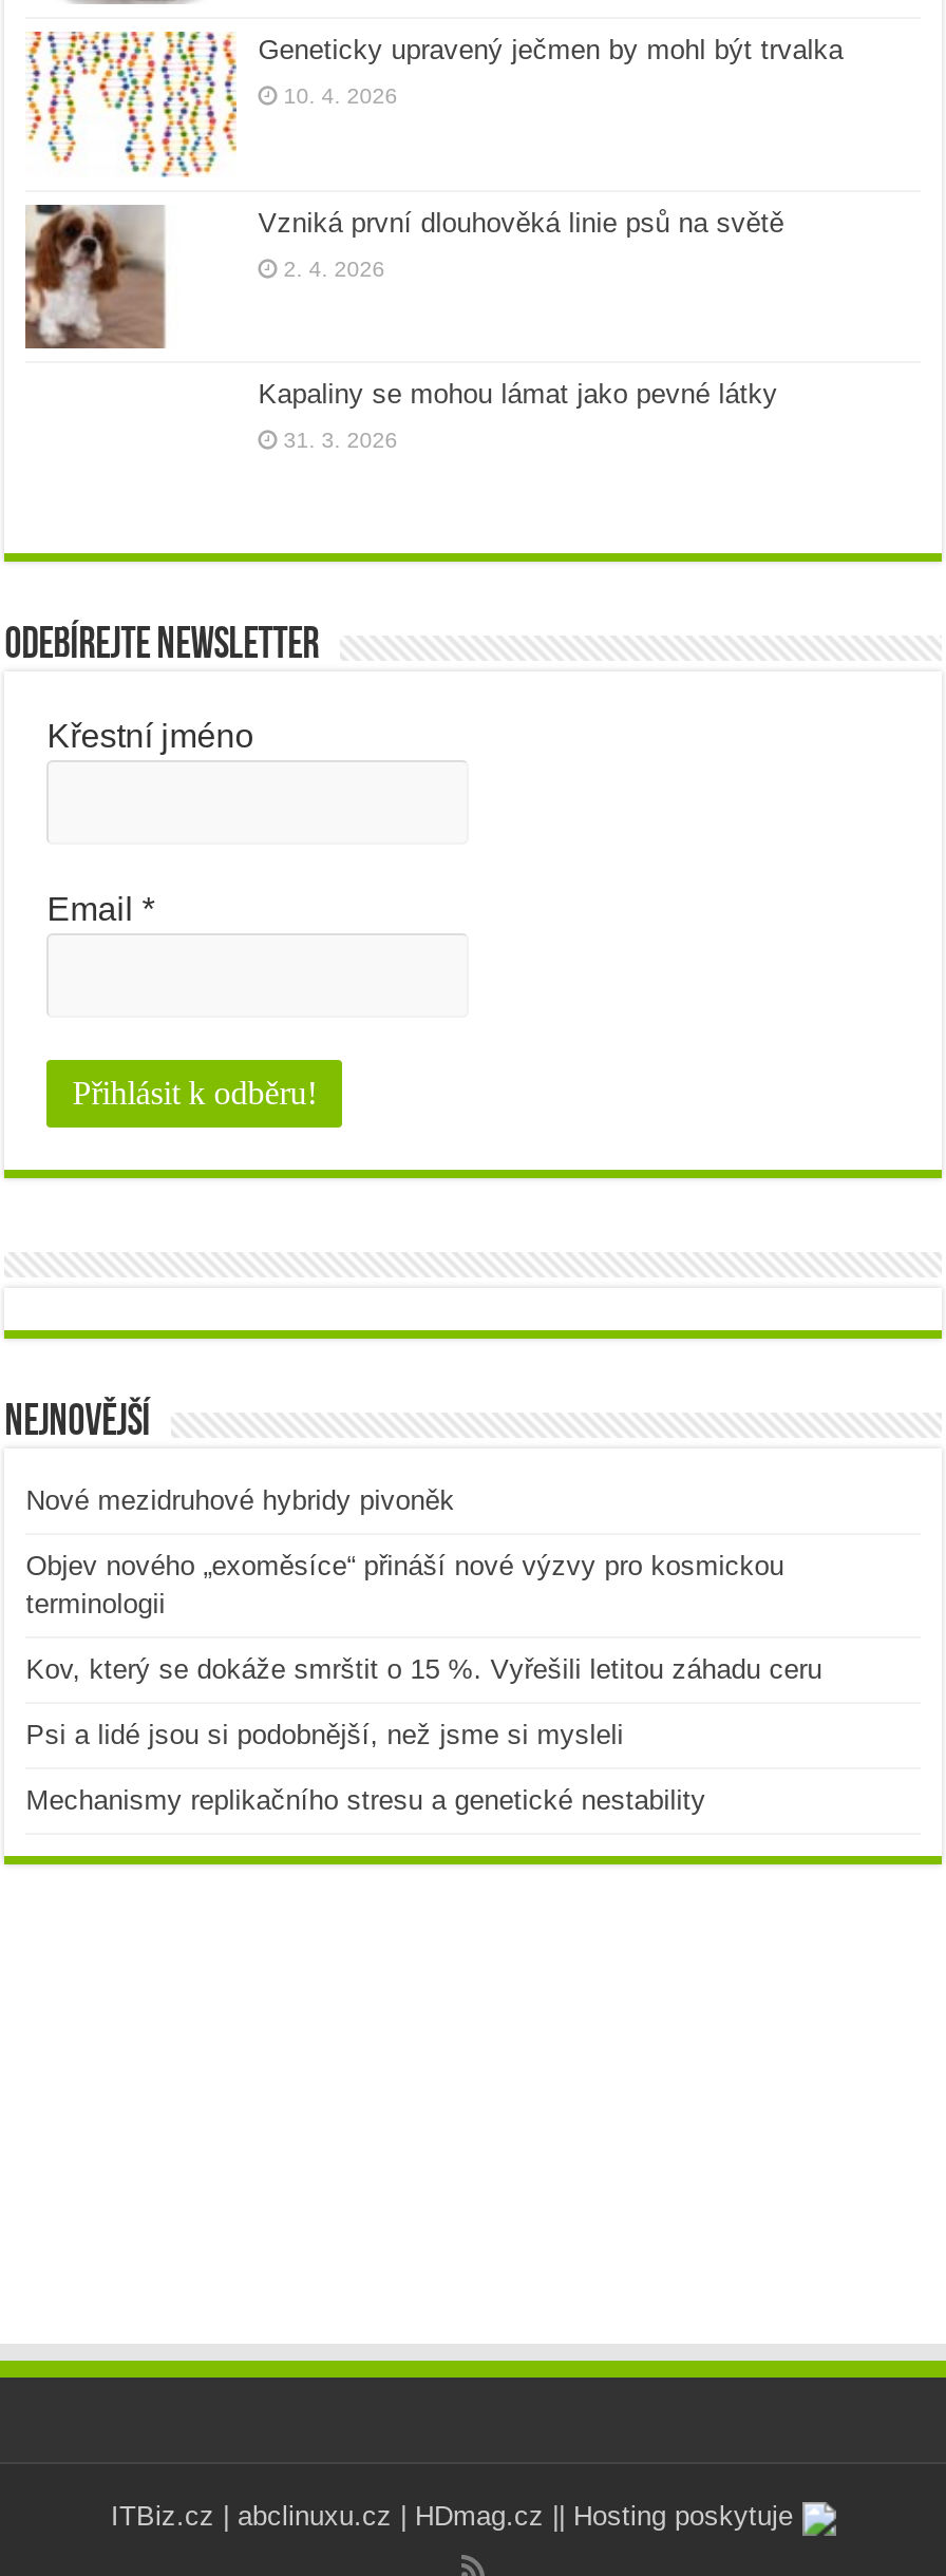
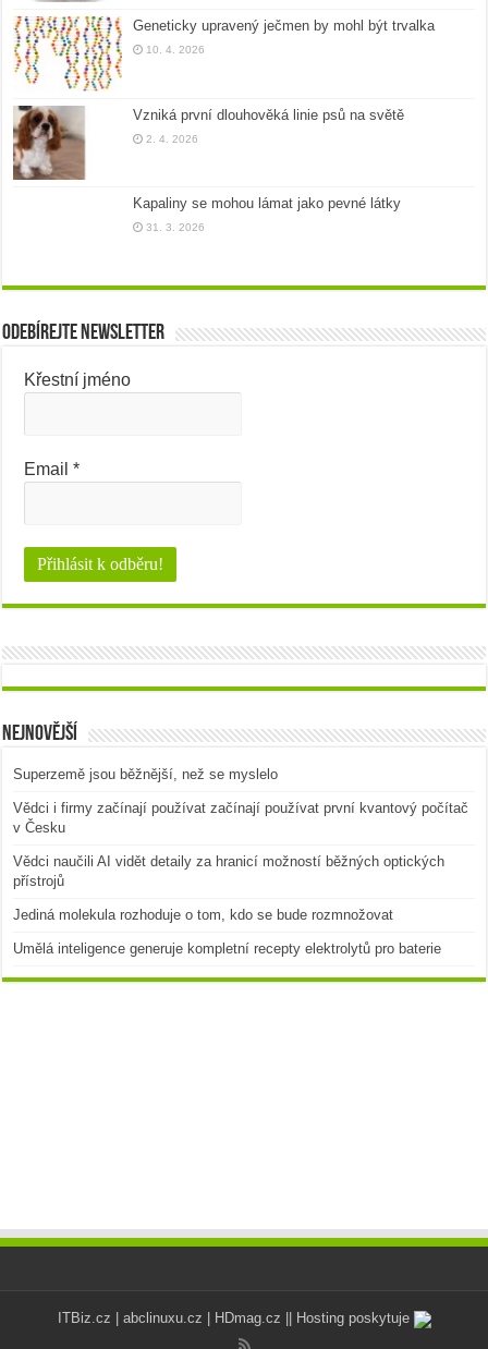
[26,1484,454,1516] Nové mezidruhové hybridy pivoněk -> [13,766,278,782] Superzemě jsou běžnější, než se myslelo
[26,1550,784,1620] Objev nového „exoměsíce“ přináší nové výzvy pro kosmickou | terminologii -> [13,800,469,836] Vědci i firmy začínají používat začínají používat první kvantový počítač | v Česku
[26,1653,822,1685] Kov, který se dokáže smrštit o 15 %. Vyřešili letitou záhadu ceru -> [13,853,445,889] Vědci naučili AI vidět detaily za hranicí možností běžných optických | přístrojů
[26,1719,623,1750] Psi a lidé jsou si podobnější, než jsme si mysleli -> [13,907,393,923] Jediná molekula rozhoduje o tom, kdo se bude rozmnožovat
[26,1784,706,1816] Mechanismy replikačního stresu a genetické nestability -> [13,940,441,957] Umělá inteligence generuje kompletní recepty elektrolytů pro baterie

